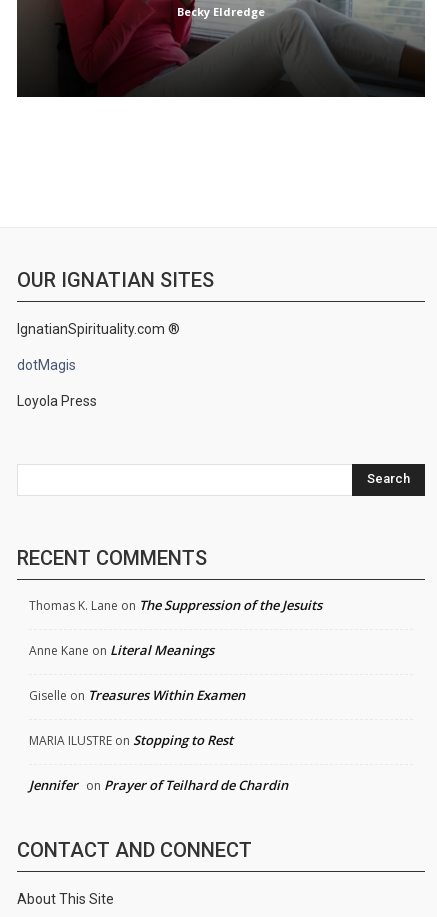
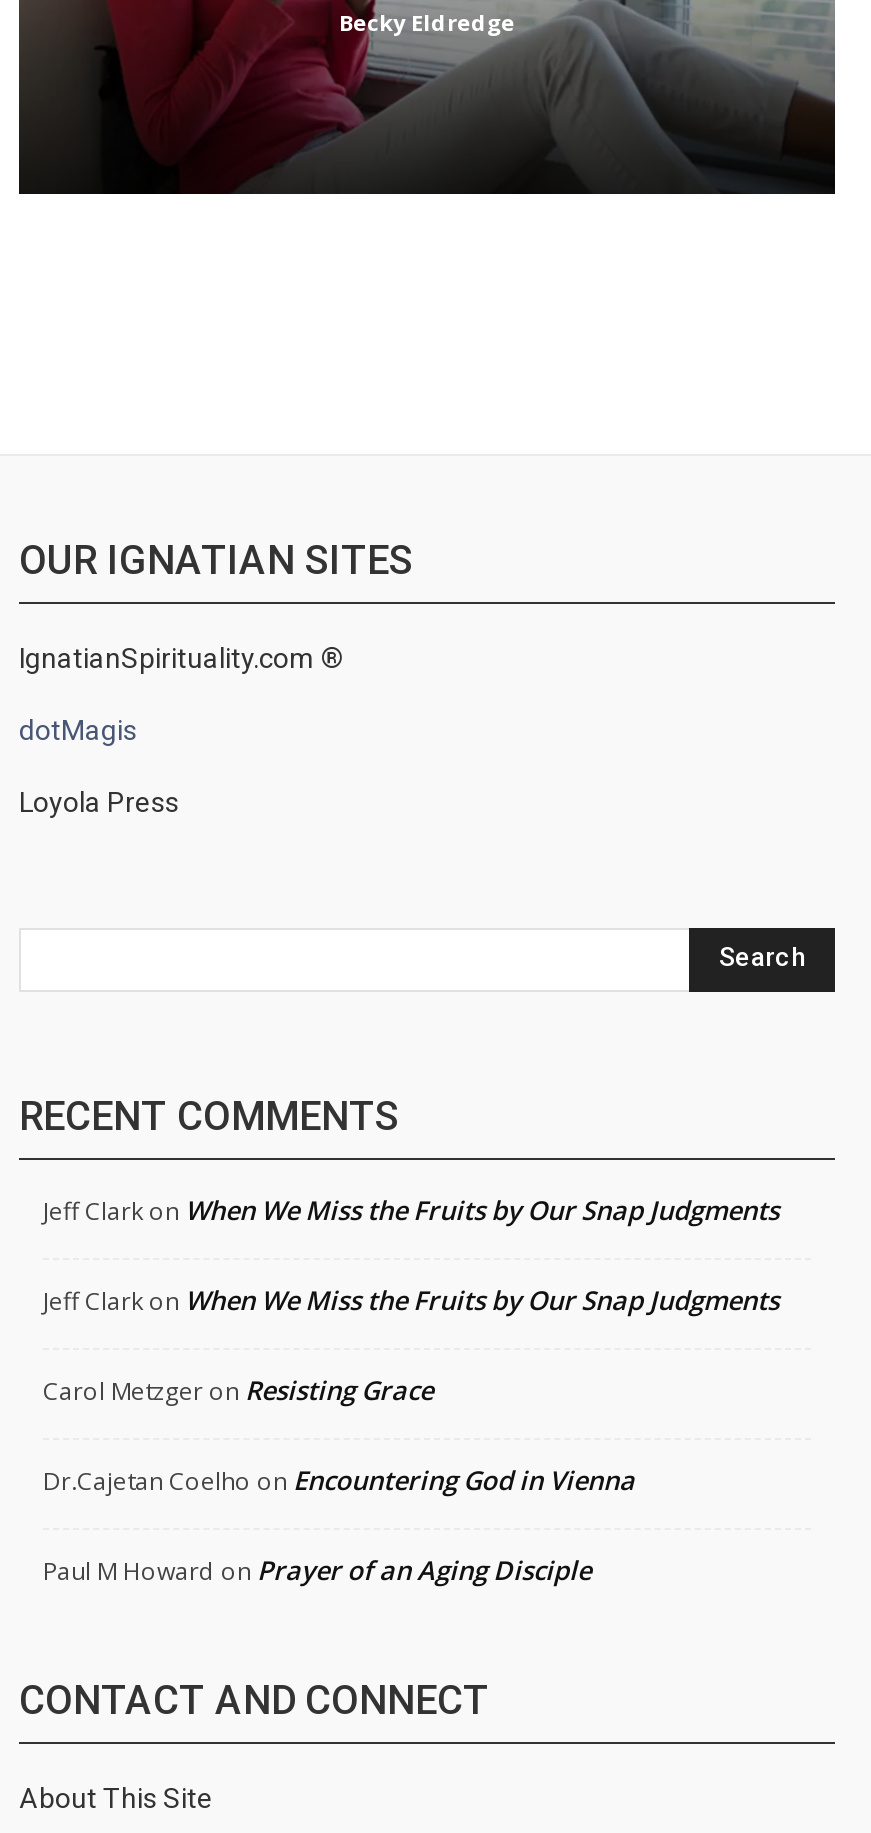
[29,596,322,614] Thomas K. Lane on The Suppression of the Jesuits -> [43,1191,779,1227] Jeff Clark on When We Miss the Fruits by Our Snap Judgments
[29,641,214,659] Anne Kane on Literal Meanings -> [43,1281,779,1317] Jeff Clark on When We Miss the Fruits by Our Snap Judgments
[29,686,245,704] Giselle on Treasures Within Examen -> [43,1371,433,1407] Carol Metzger on Resisting Grace
[29,731,233,749] MARIA ILUSTRE on Stopping to Rest -> [43,1461,635,1497] Dr.Cajetan Coelho on Encountering God in Vienna
[29,776,288,794] Jennifer on Prayer of Teilhard de Chardin -> [43,1551,591,1587] Paul M Howard on Prayer of an Aging Disciple

